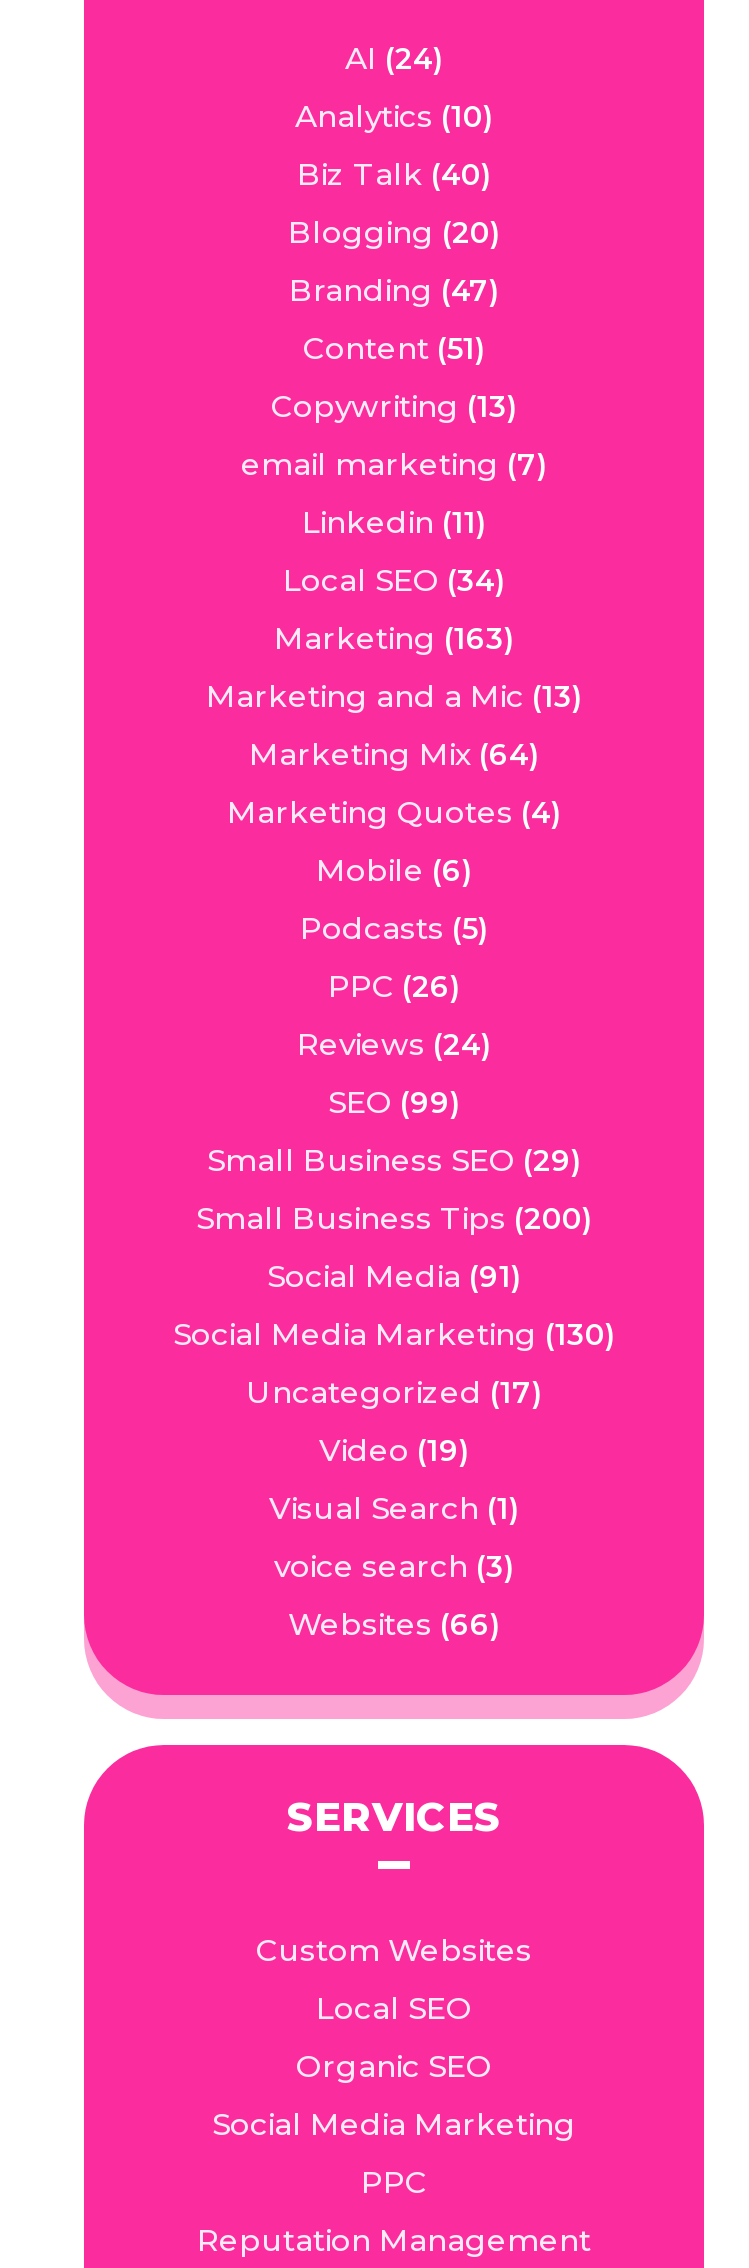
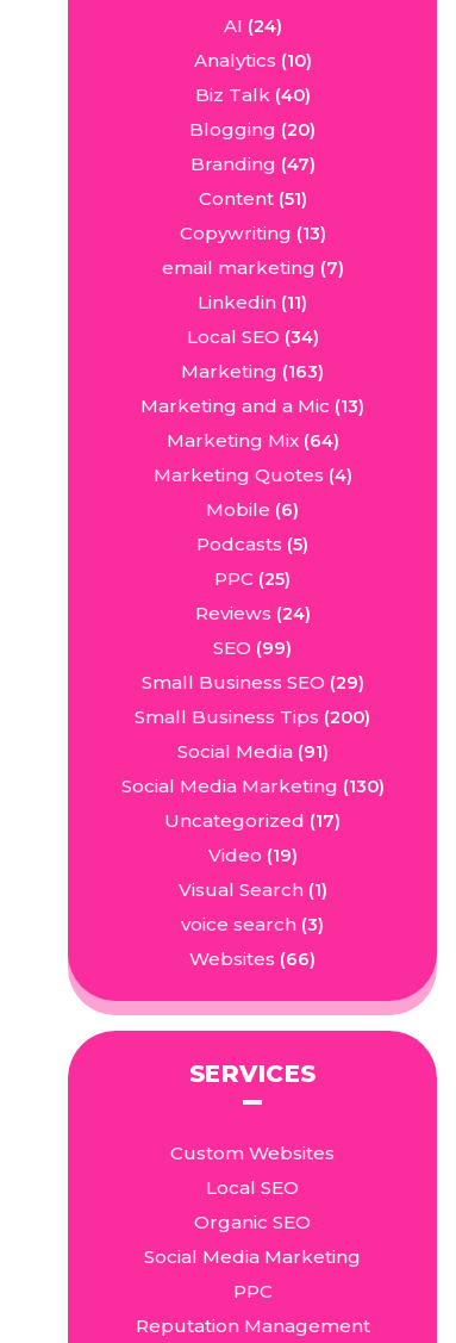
[328,967,460,1005] PPC (26) -> [214,567,291,590] PPC (25)

